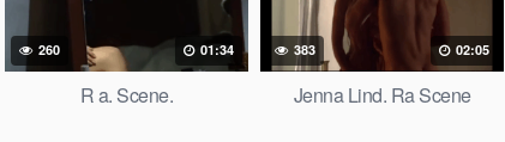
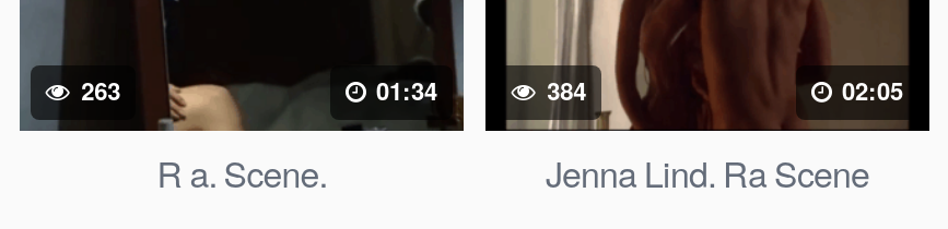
[35,40,60,58] 260 -> [75,73,120,106] 263
[290,40,316,58] 383 -> [540,73,586,106] 384

